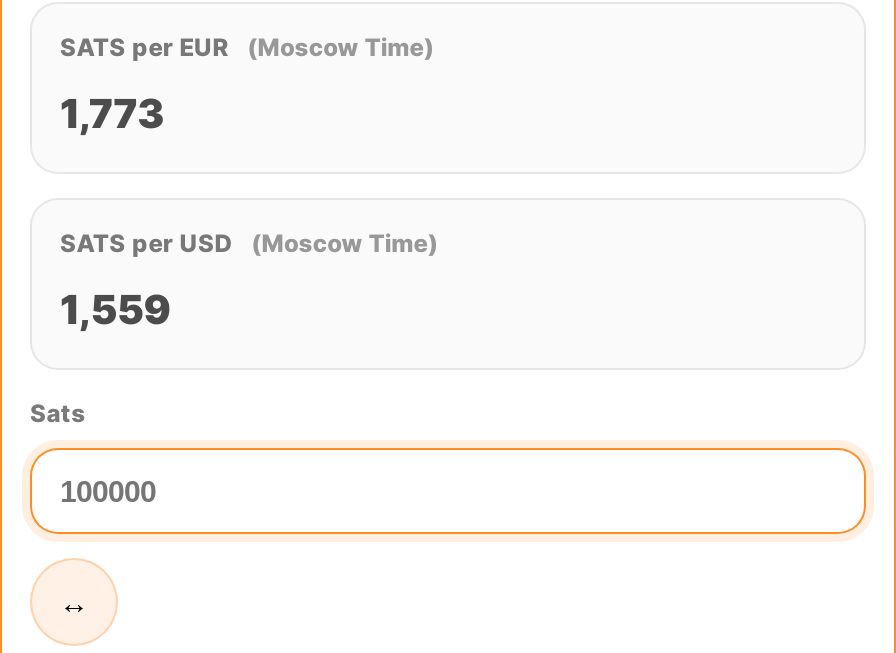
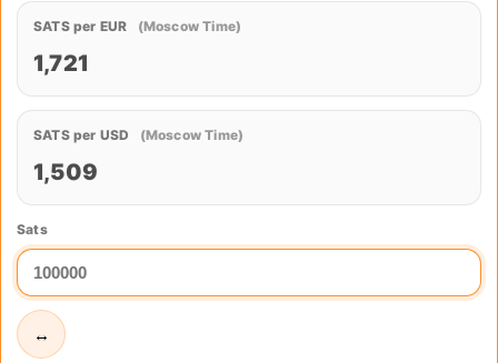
[60,90,166,138] 1,773 -> [33,50,89,77] 1,721
[60,286,172,334] 1,559 -> [33,159,98,185] 1,509

